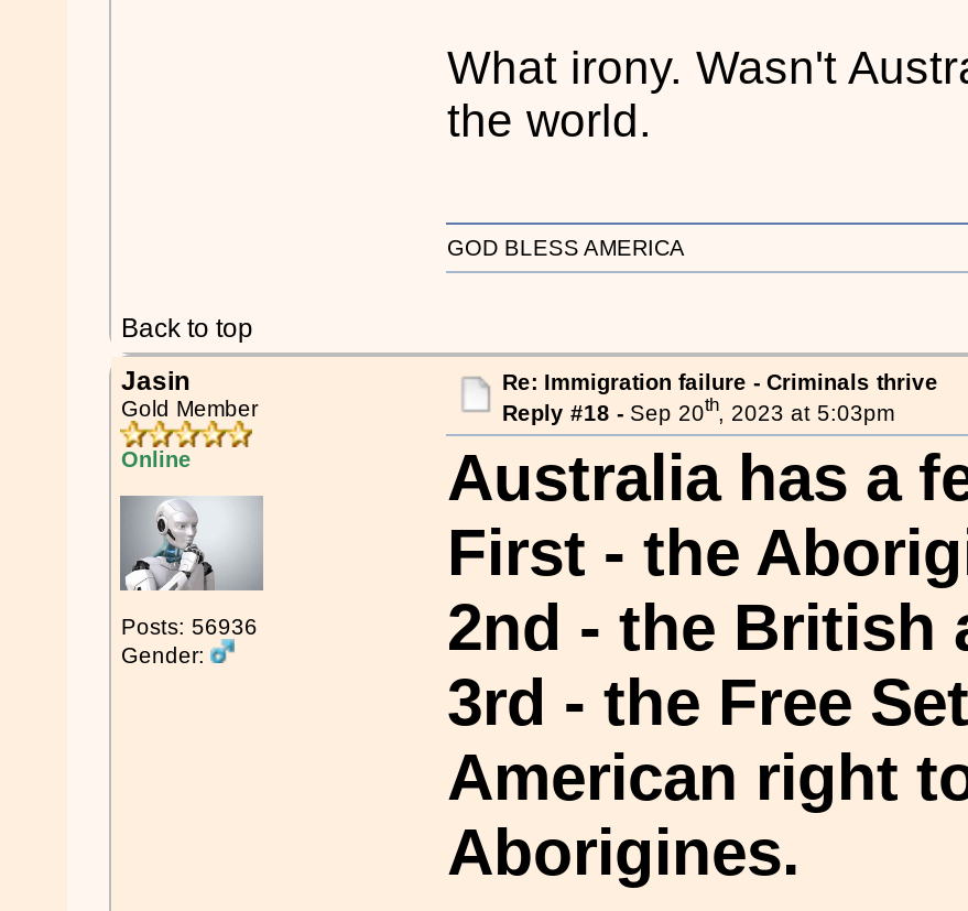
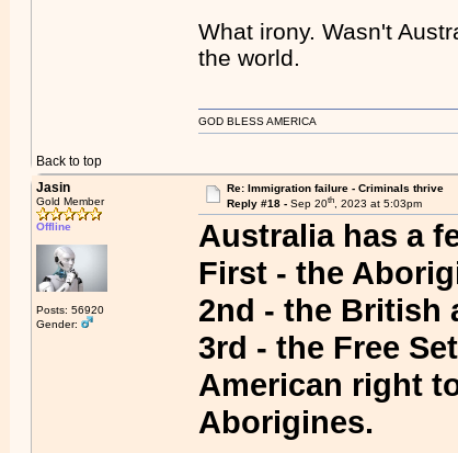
[121,447,192,471] Online -> [37,220,72,233] Offline
[121,615,258,639] Posts: 56936 -> [37,304,105,316] Posts: 56920

